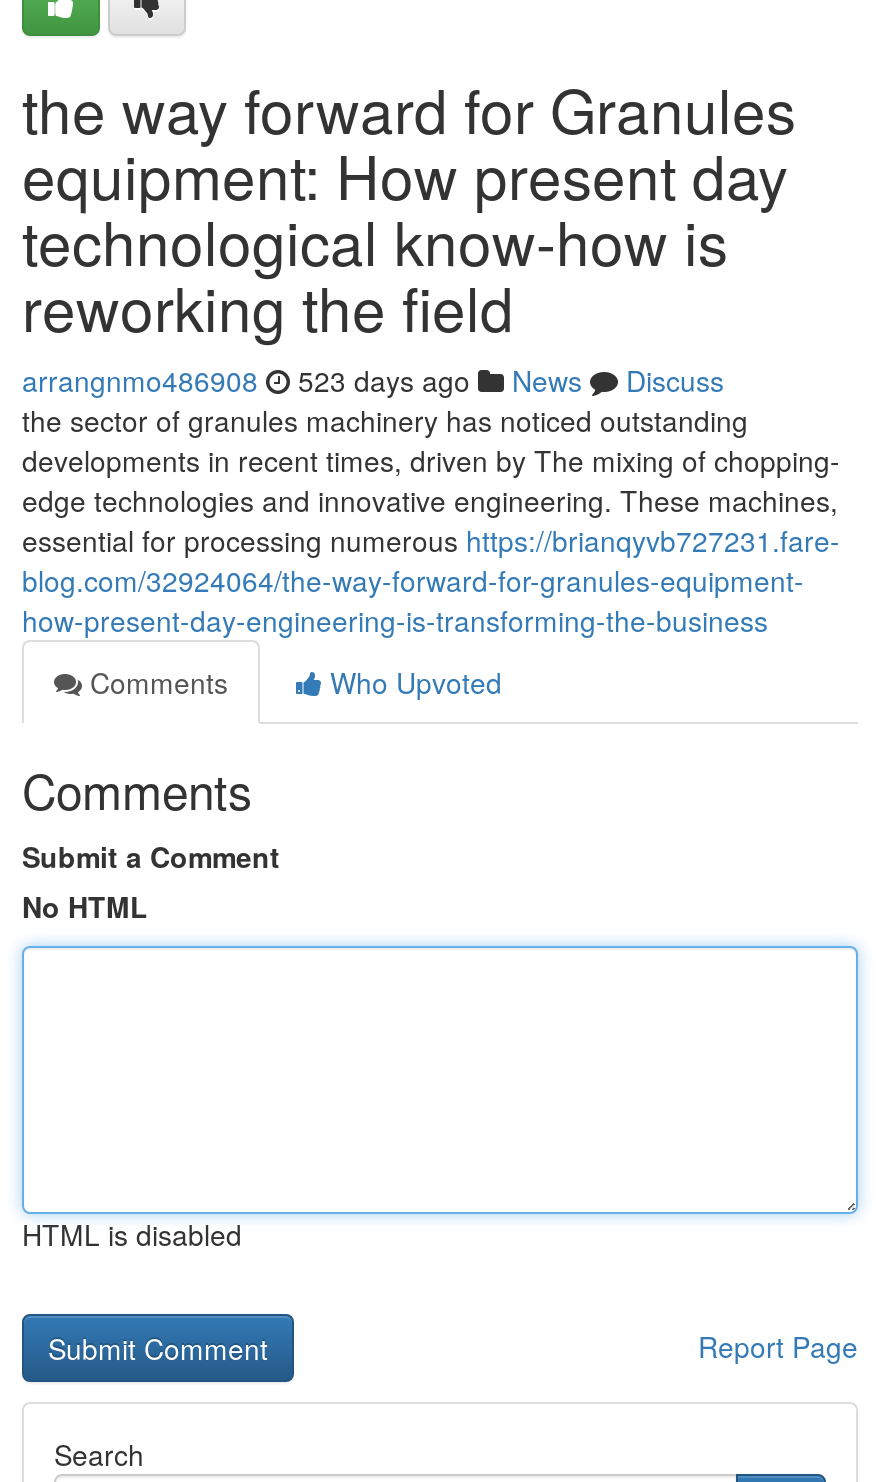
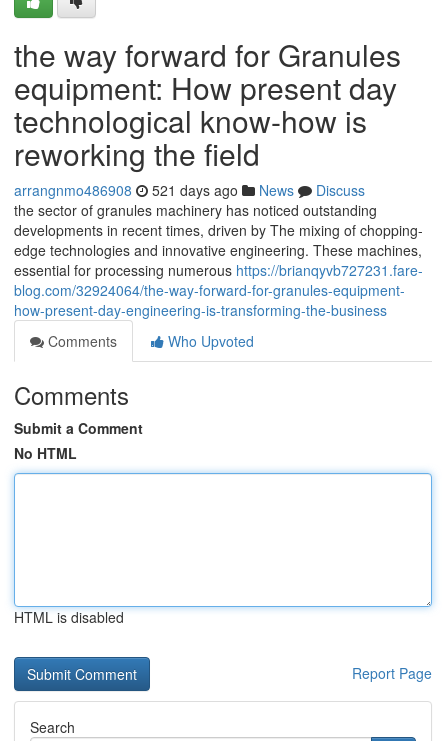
[22,360,724,400] arrangnmo486908 523 days ago News Discuss -> [14,180,365,200] arrangnmo486908 521 days ago News Discuss

